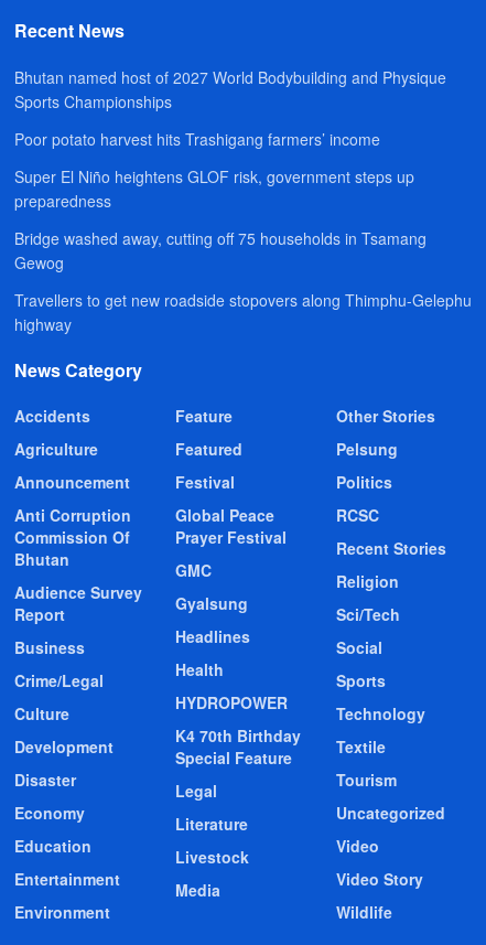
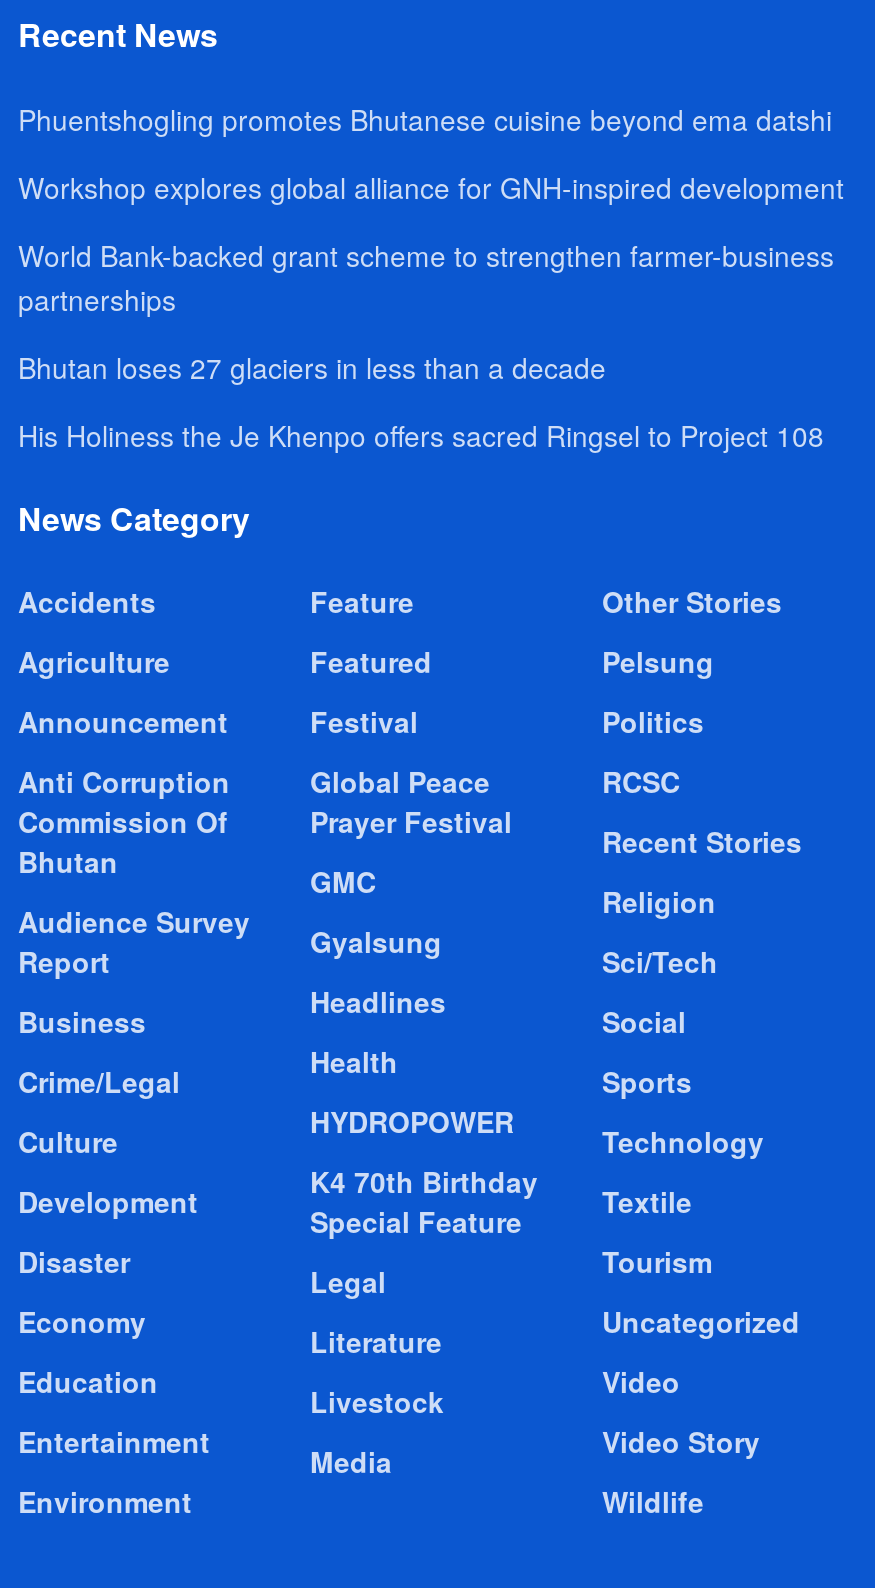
[14,66,446,112] Bhutan named host of 2027 World Bodybuilding and Physique | Sports Championships -> [18,99,832,139] Phuentshogling promotes Bhutanese cuisine beyond ema datshi
[14,128,380,150] Poor potato harvest hits Trashigang farmers’ income -> [18,167,844,207] Workshop explores global alliance for GNH-inspired development
[14,165,414,211] Super El Niño heightens GLOF risk, government steps up | preparedness -> [18,235,834,319] World Bank-backed grant scheme to strengthen farmer-business | partnerships
[14,227,426,273] Bridge washed away, cutting off 75 households in Tsamang | Gewog -> [18,347,606,387] Bhutan loses 27 glaciers in less than a decade
[14,289,472,335] Travellers to get new roadside stopovers along Thimphu-Gelephu | highway -> [18,415,824,455] His Holiness the Je Khenpo offers sacred Ringsel to Project 108

